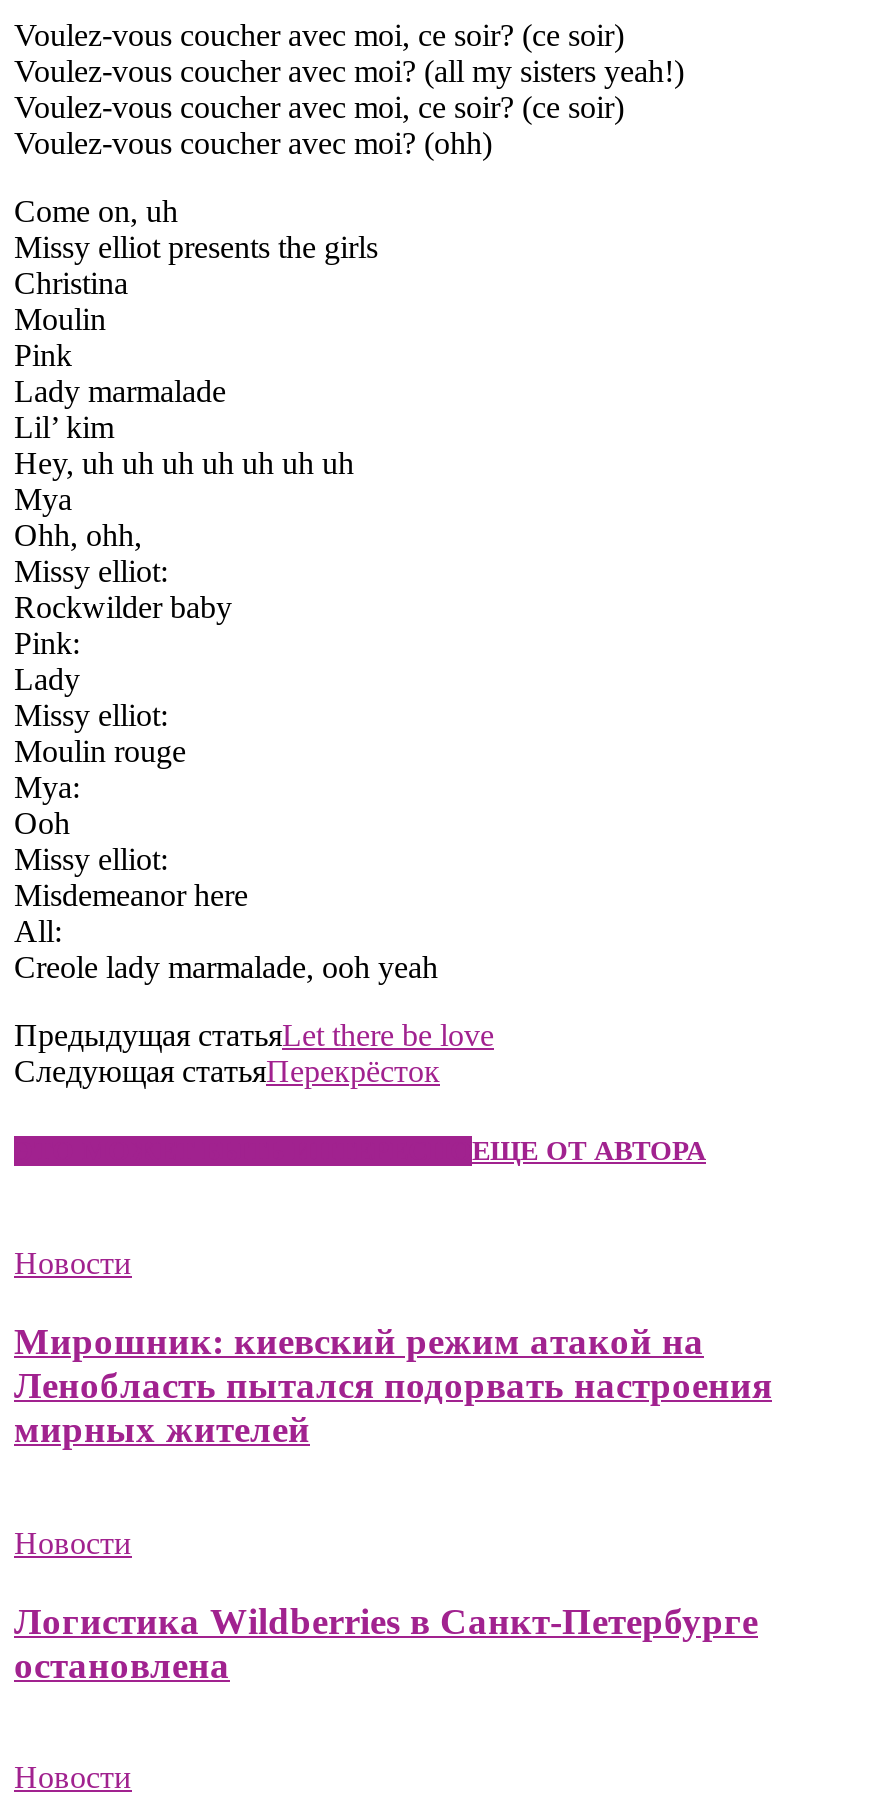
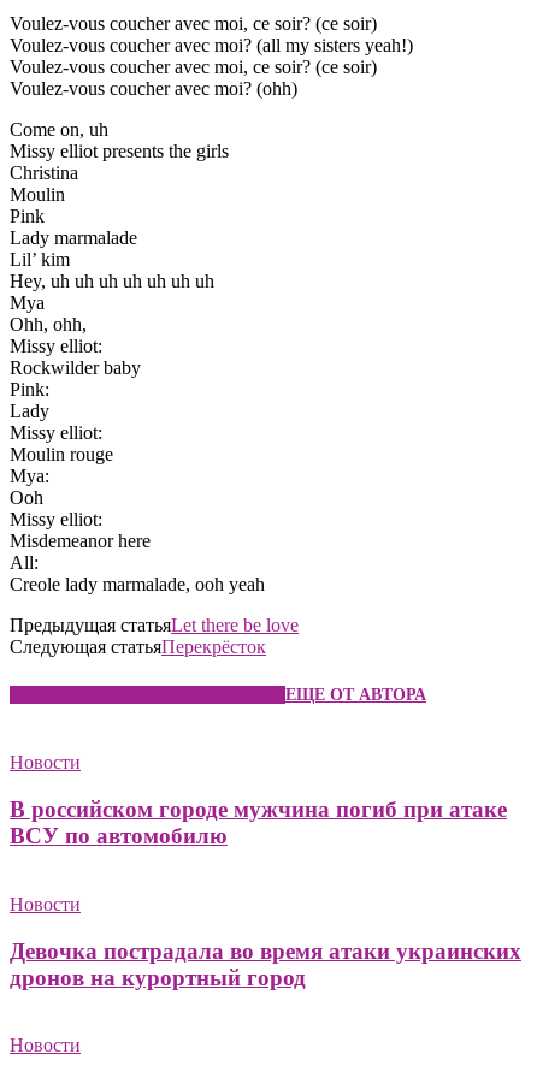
[14,1320,772,1450] Мирошник: киевский режим атакой на | Ленобласть пытался подорвать настроения | мирных жителей -> [10,797,507,848] В российском городе мужчина погиб при атаке | ВСУ по автомобилю
[14,1599,758,1685] Логистика Wildberries в Санкт-Петербурге | остановлена -> [10,938,521,990] Девочка пострадала во время атаки украинских | дронов на курортный город

